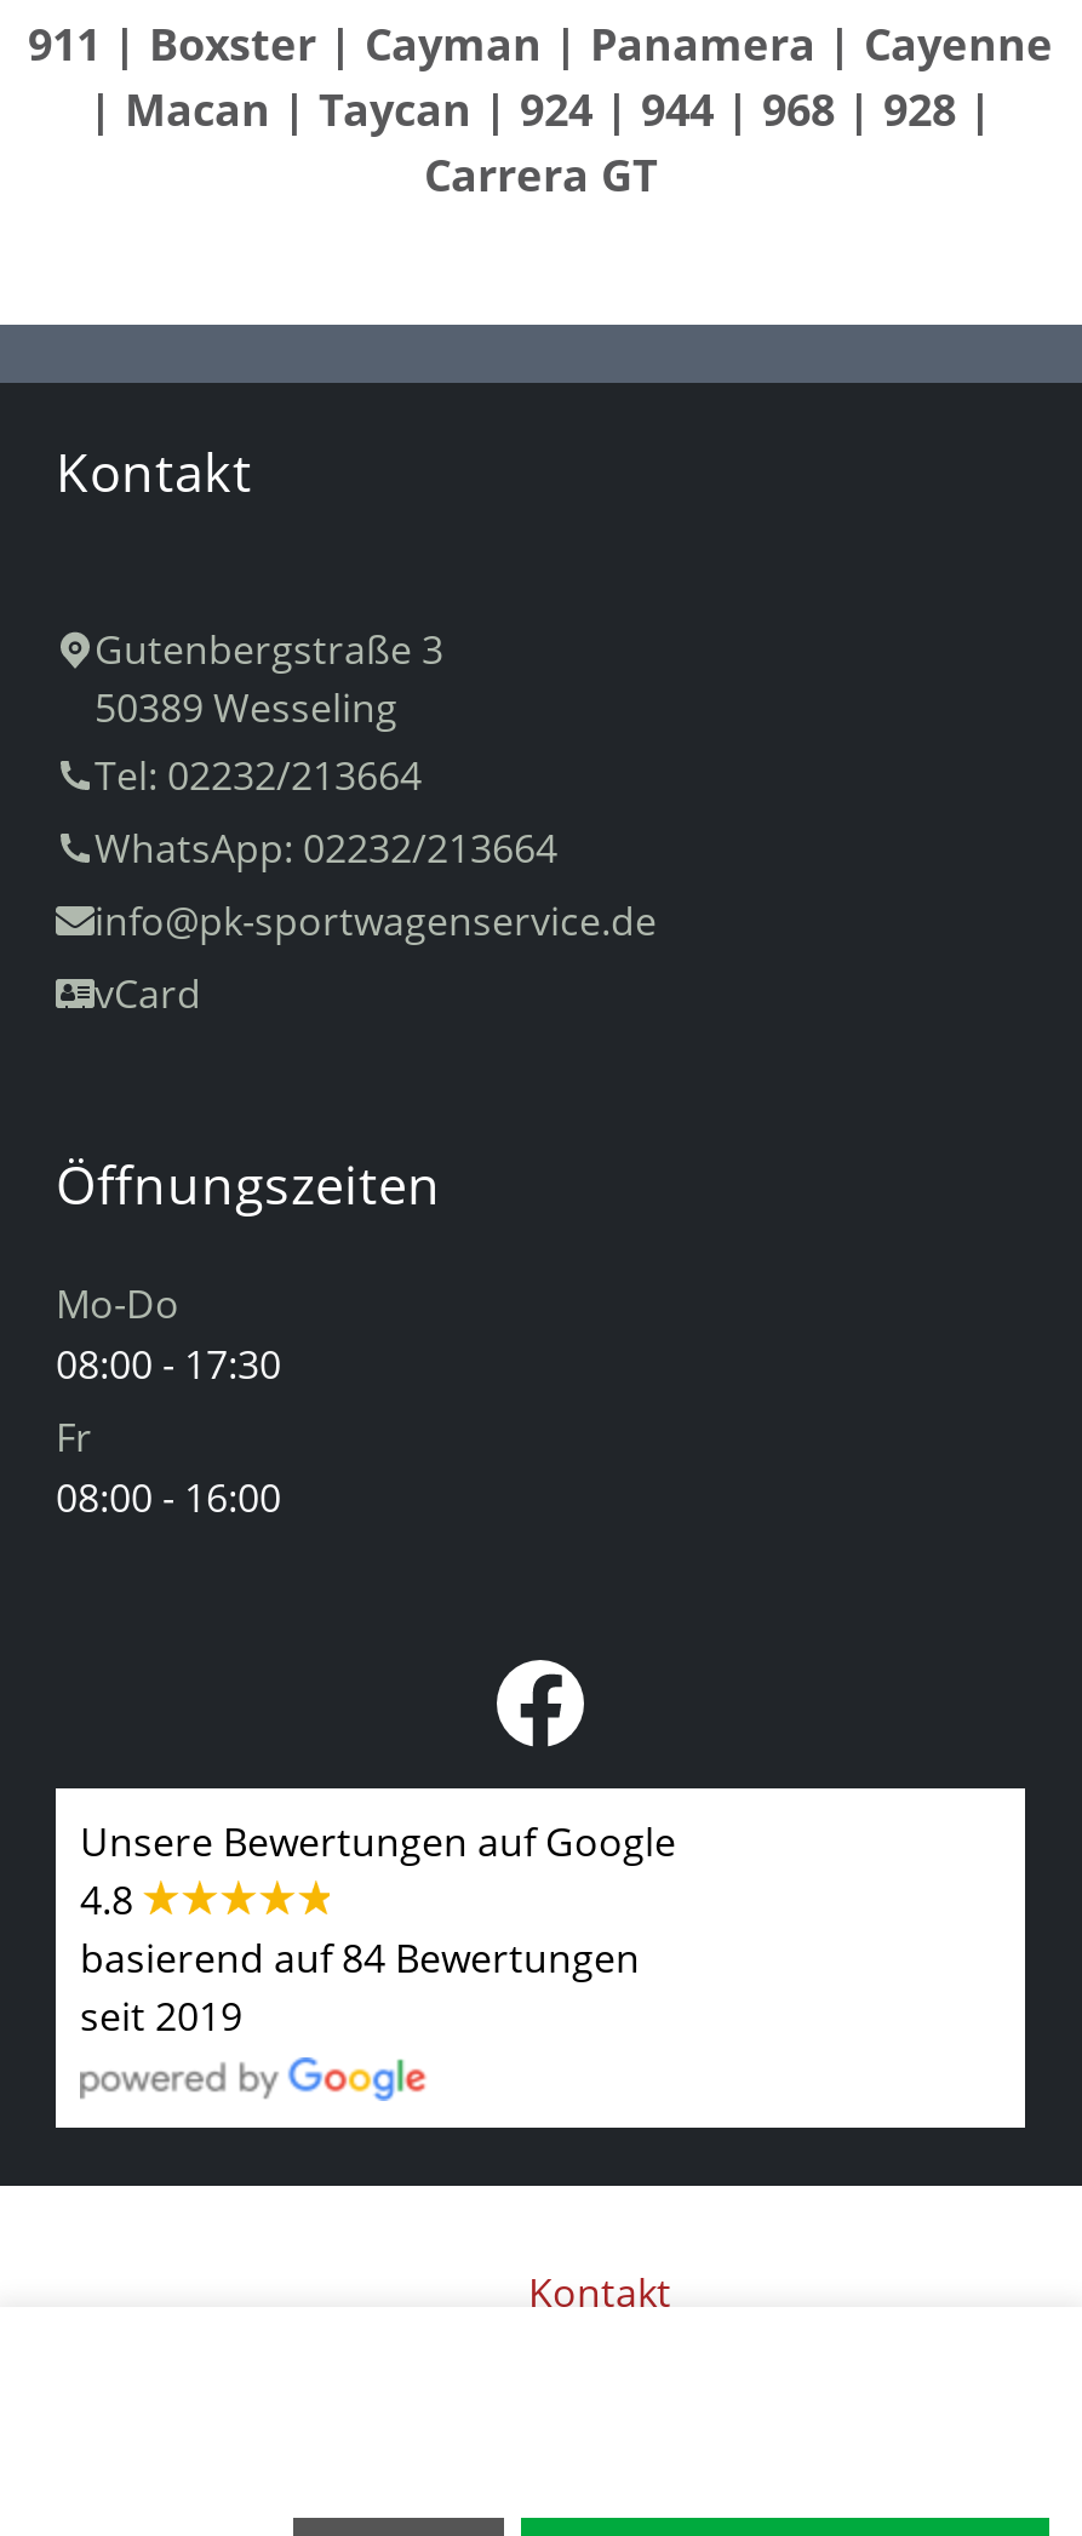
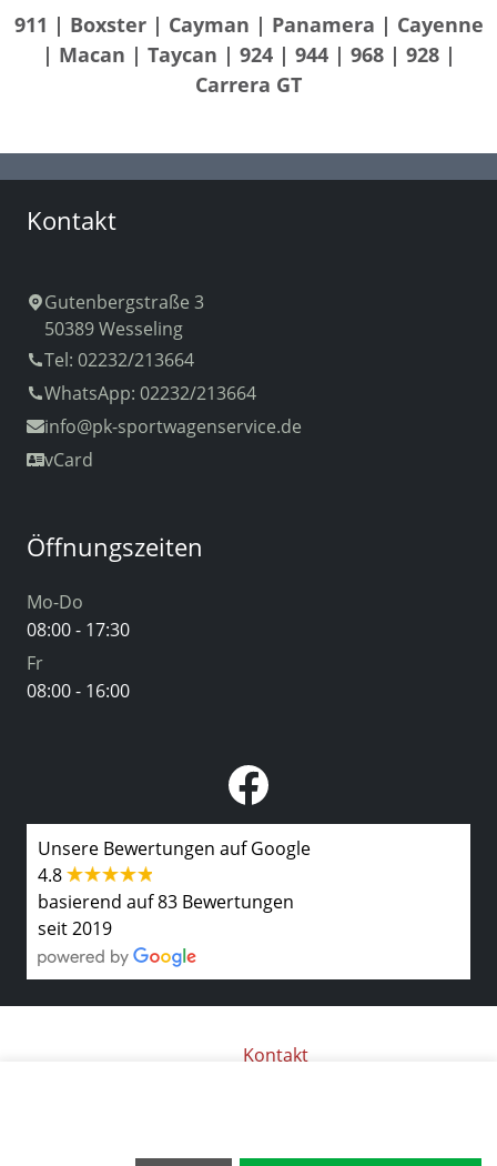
[80,1931,640,1985] basierend auf 84 Bewertungen -> [38,889,294,914] basierend auf 83 Bewertungen

